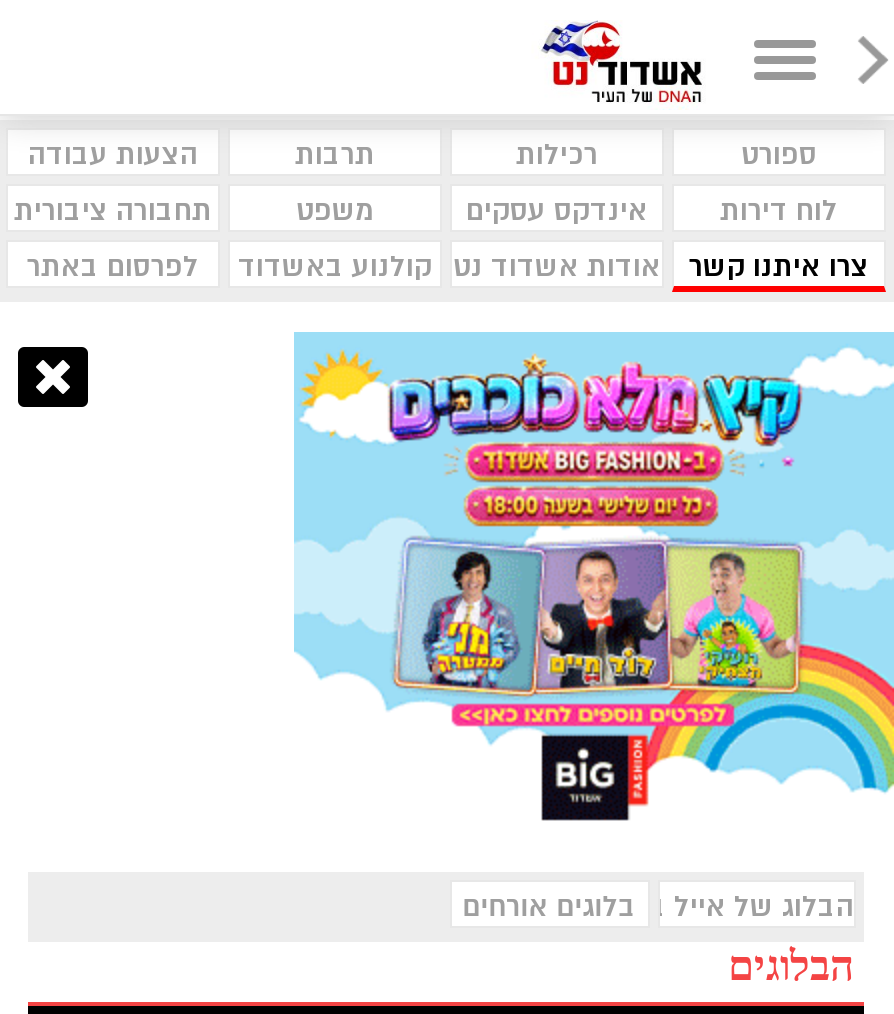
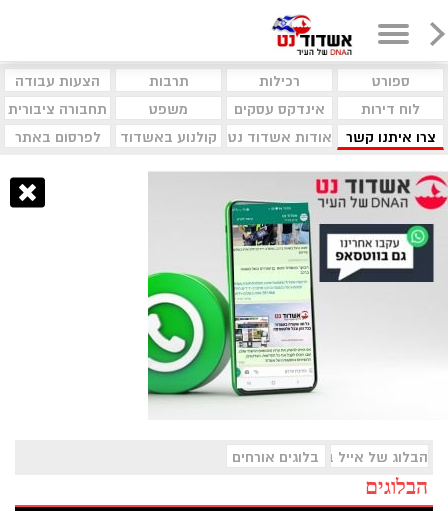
[294,332,888,822] [image] -> [147,171,445,414] [image]

